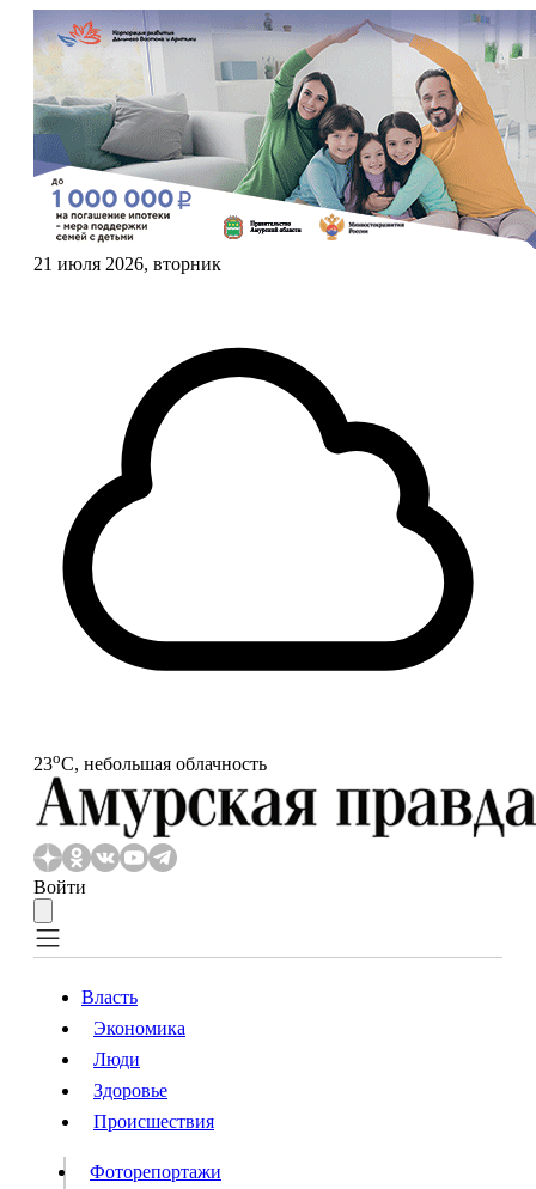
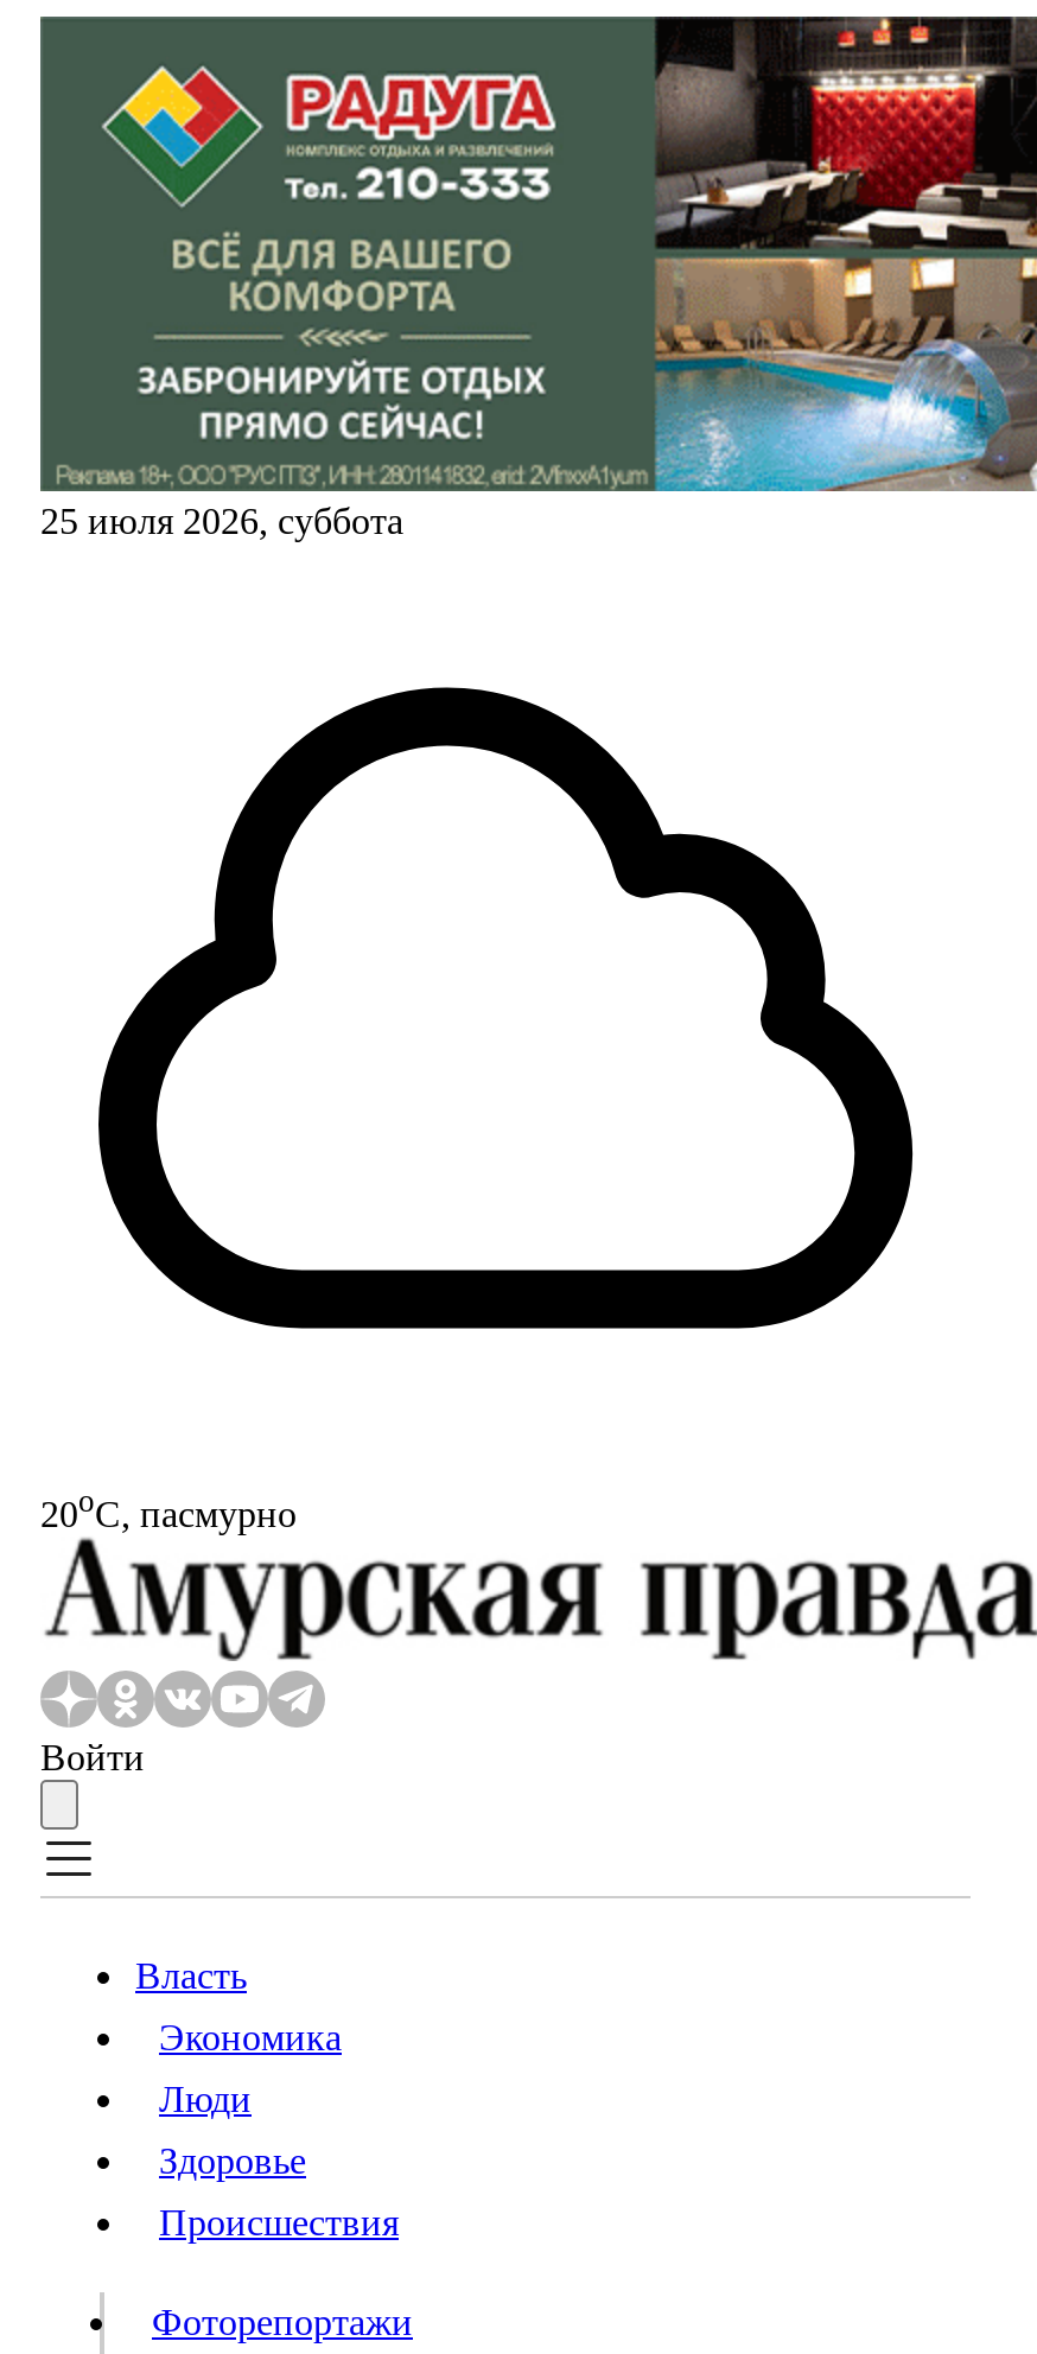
[33,10,532,274] [image] | 21 июля 2026, вторник -> [38,14,1030,541] [image] | 25 июля 2026, суббота
[33,749,267,774] 23oС, небольшая облачность -> [40,1483,297,1534] 20oС, пасмурно

